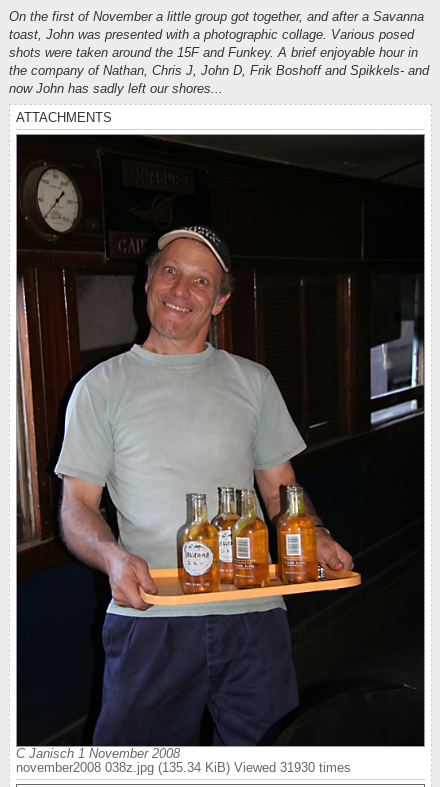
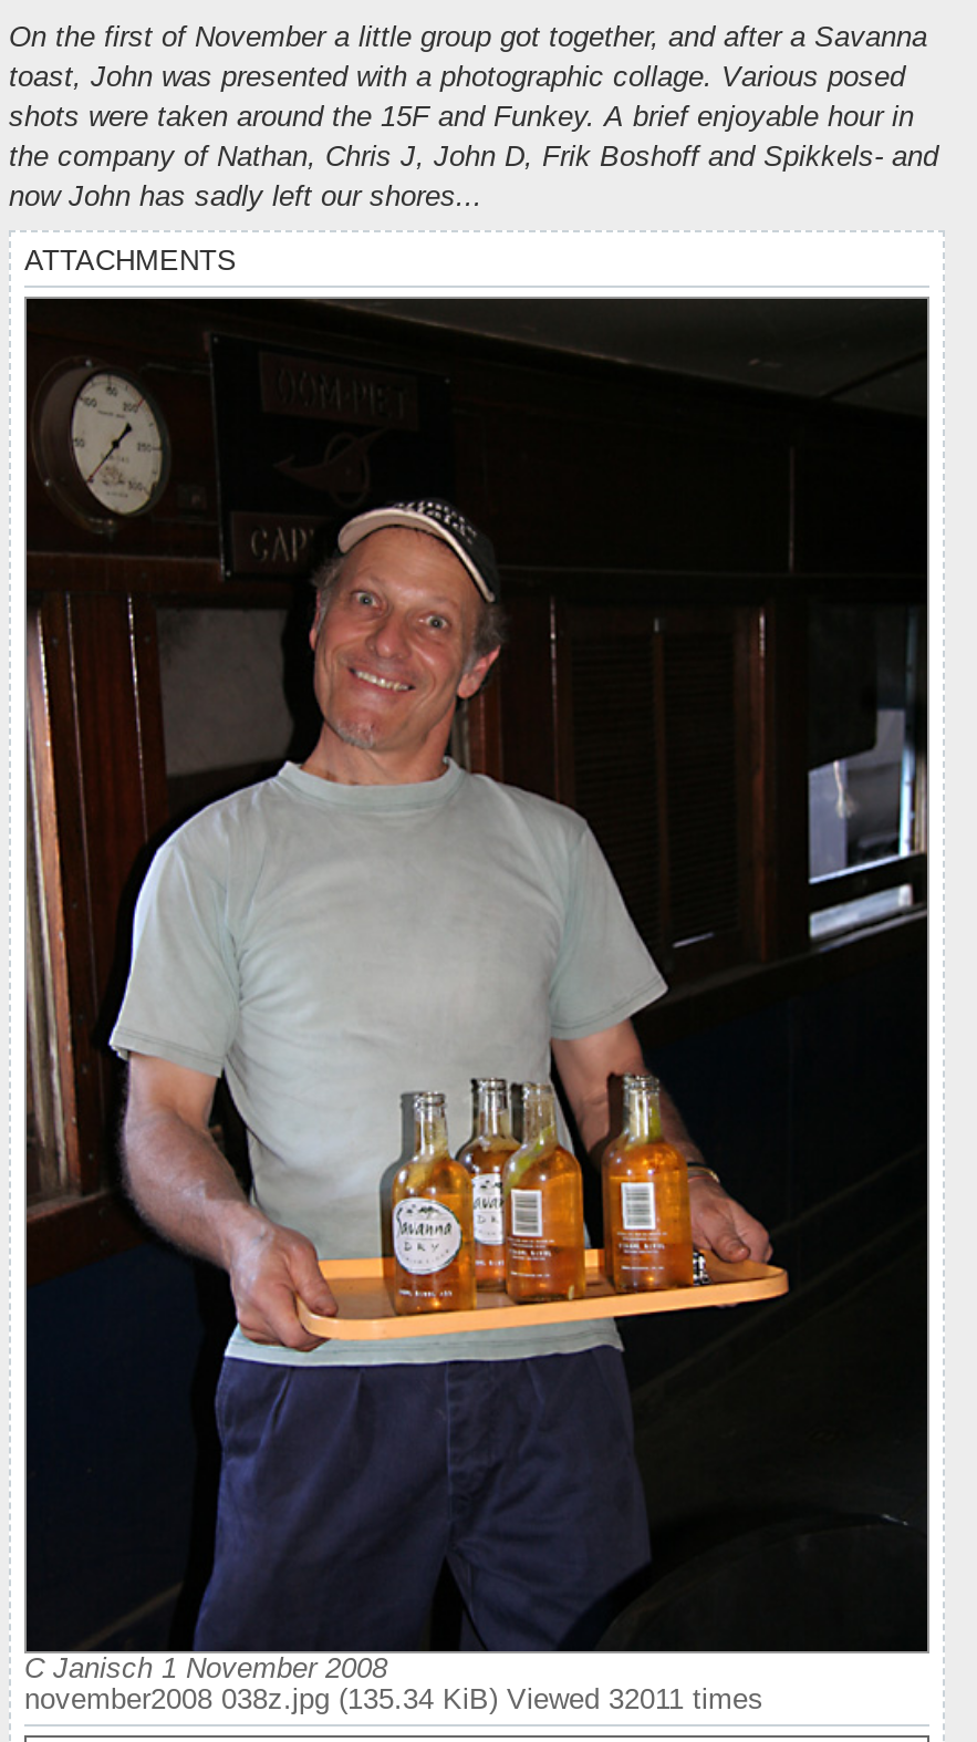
[16,760,351,775] november2008 038z.jpg (135.34 KiB) Viewed 31930 times -> [24,1681,763,1715] november2008 038z.jpg (135.34 KiB) Viewed 32011 times

